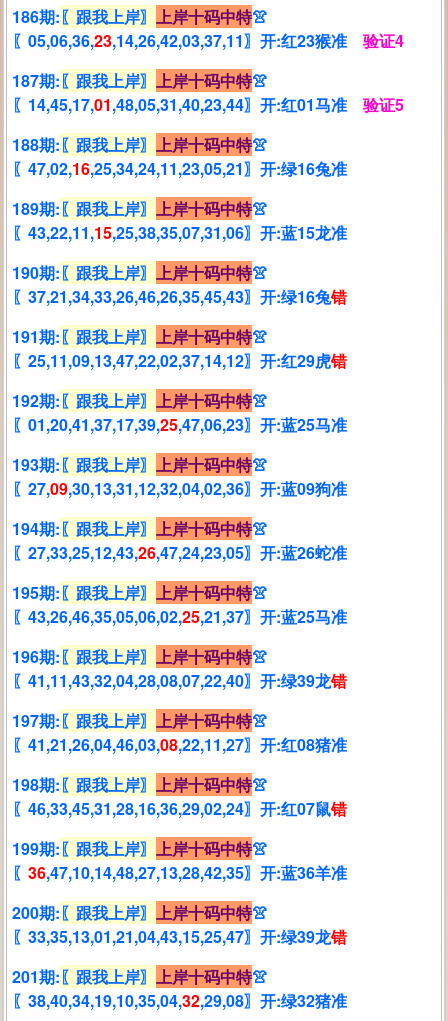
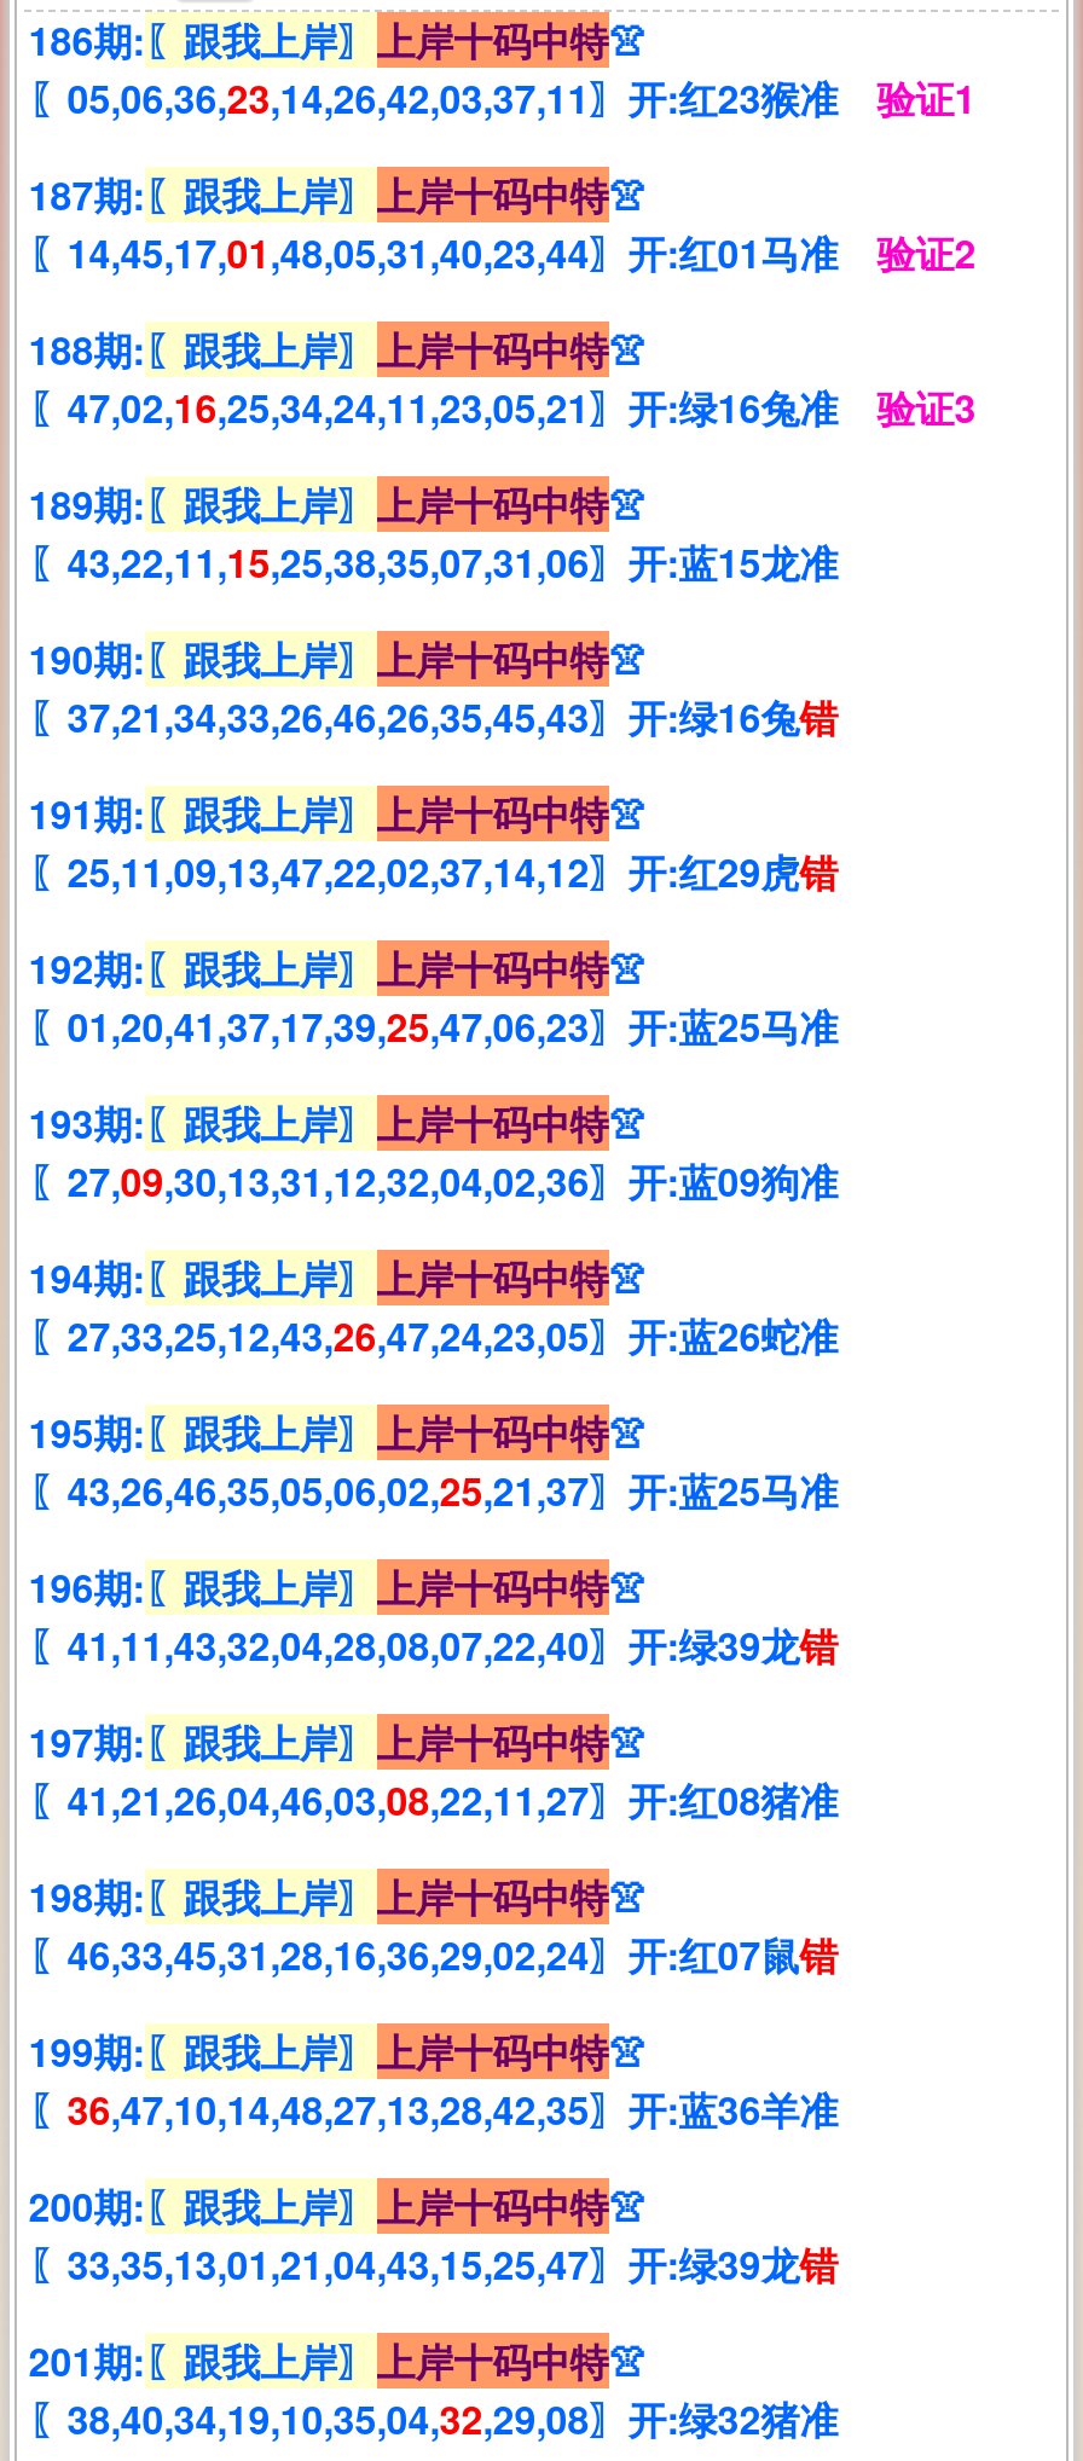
[12,29,404,52] 〖05,06,36,23,14,26,42,03,37,11〗开:红23猴准验证4 -> [29,70,976,126] 〖05,06,36,23,14,26,42,03,37,11〗开:红23猴准验证1
[12,93,404,116] 〖14,45,17,01,48,05,31,40,23,44〗开:红01马准验证5 -> [29,225,976,280] 〖14,45,17,01,48,05,31,40,23,44〗开:红01马准验证2
[12,157,363,180] 〖47,02,16,25,34,24,11,23,05,21〗开:绿16兔准 -> [29,380,976,435] 〖47,02,16,25,34,24,11,23,05,21〗开:绿16兔准验证3

